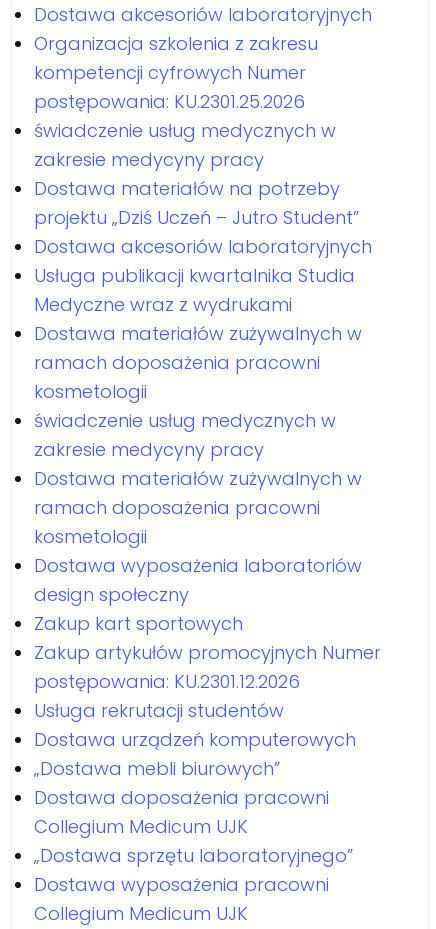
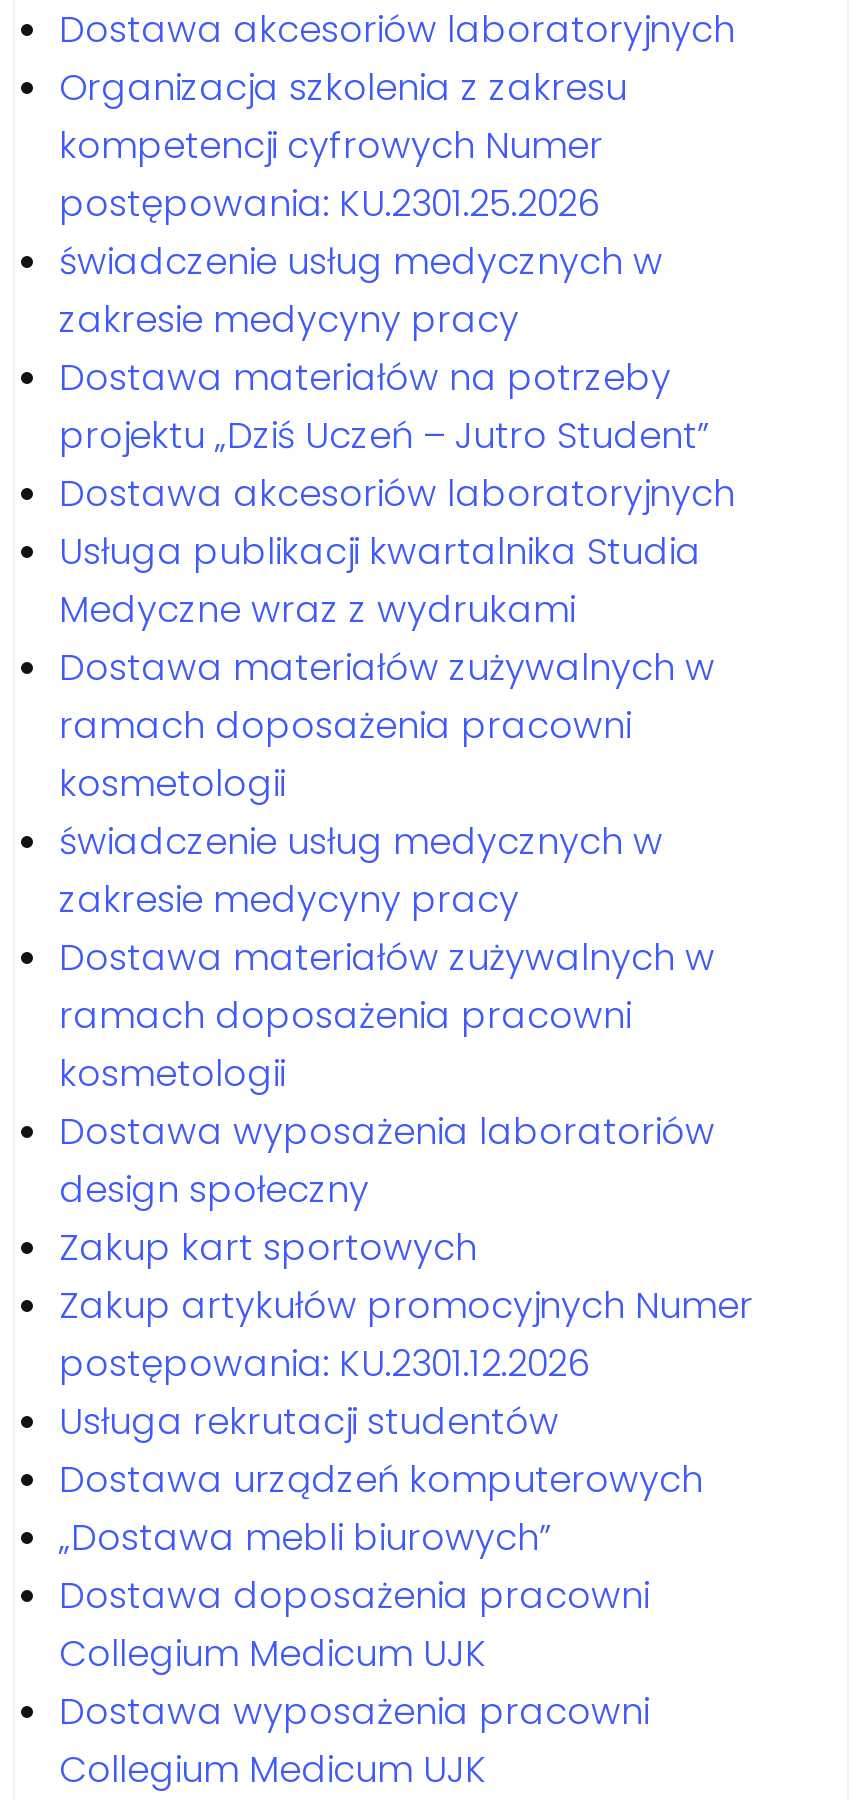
[34,843,353,868] „Dostawa sprzętu laboratoryjnego” -> none

